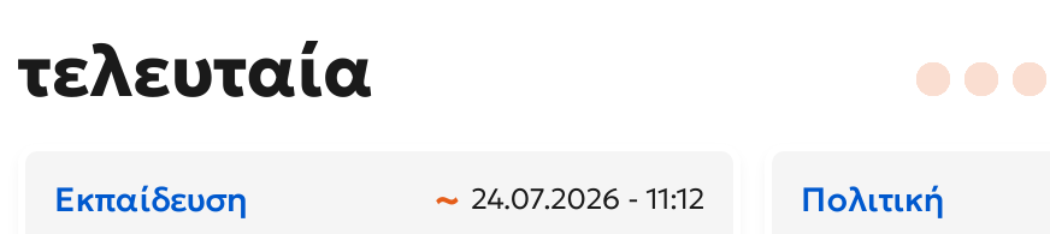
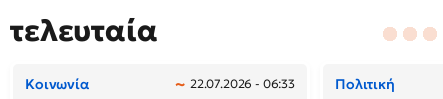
[54,178,704,221] Εκπαίδευση | 24.07.2026 - 11:12 -> [25,75,295,93] Κοινωνία | 22.07.2026 - 06:33

